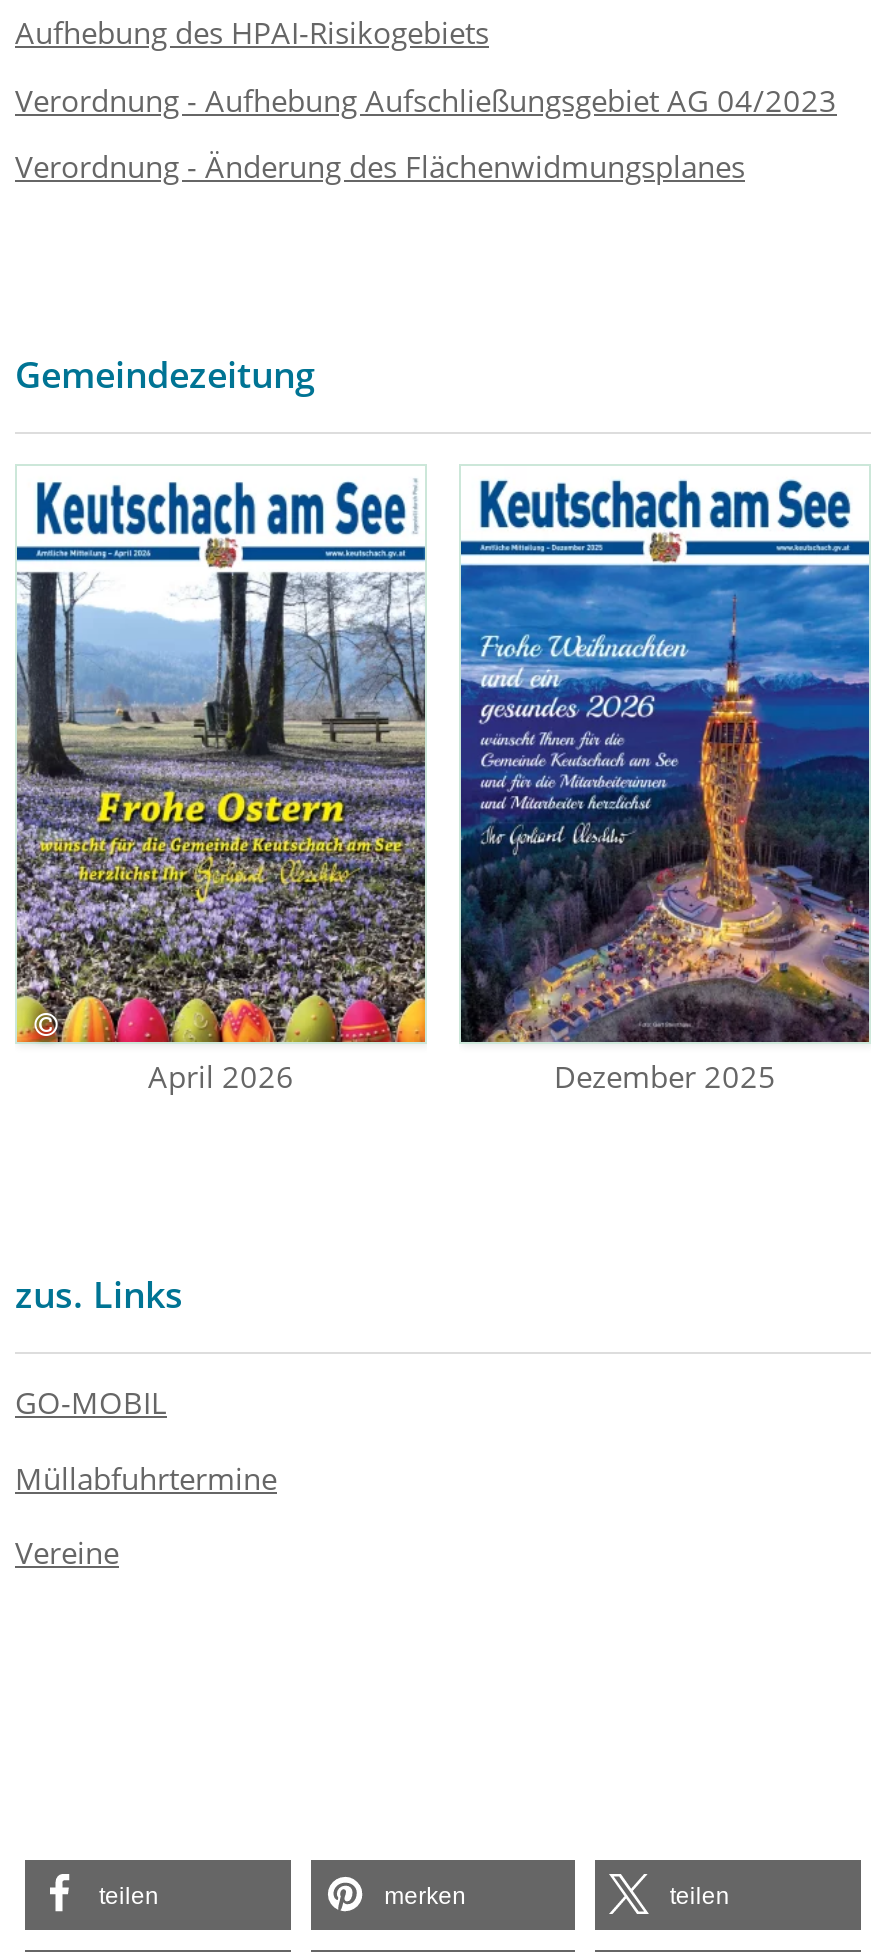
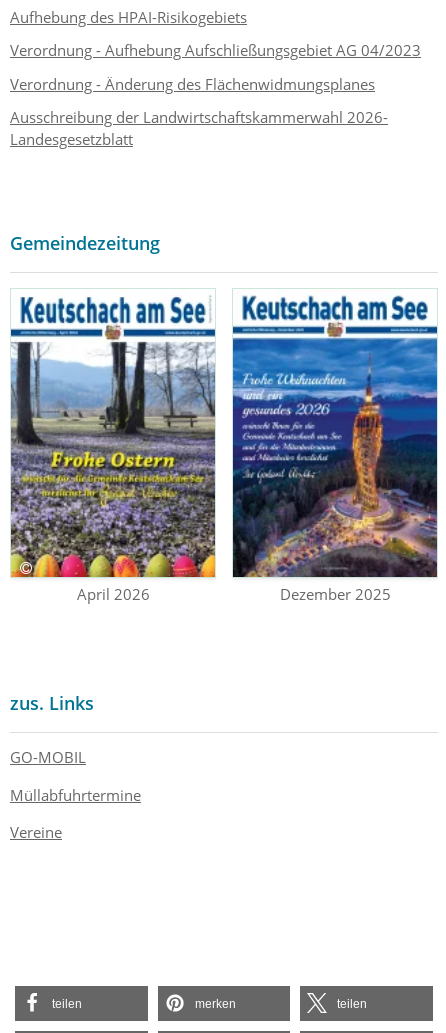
none -> [10,107,388,149] Ausschreibung der Landwirtschaftskammerwahl 2026- | Landesgesetzblatt

